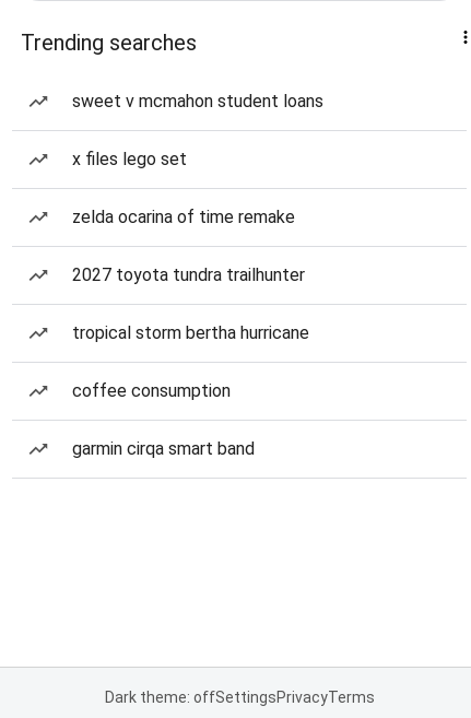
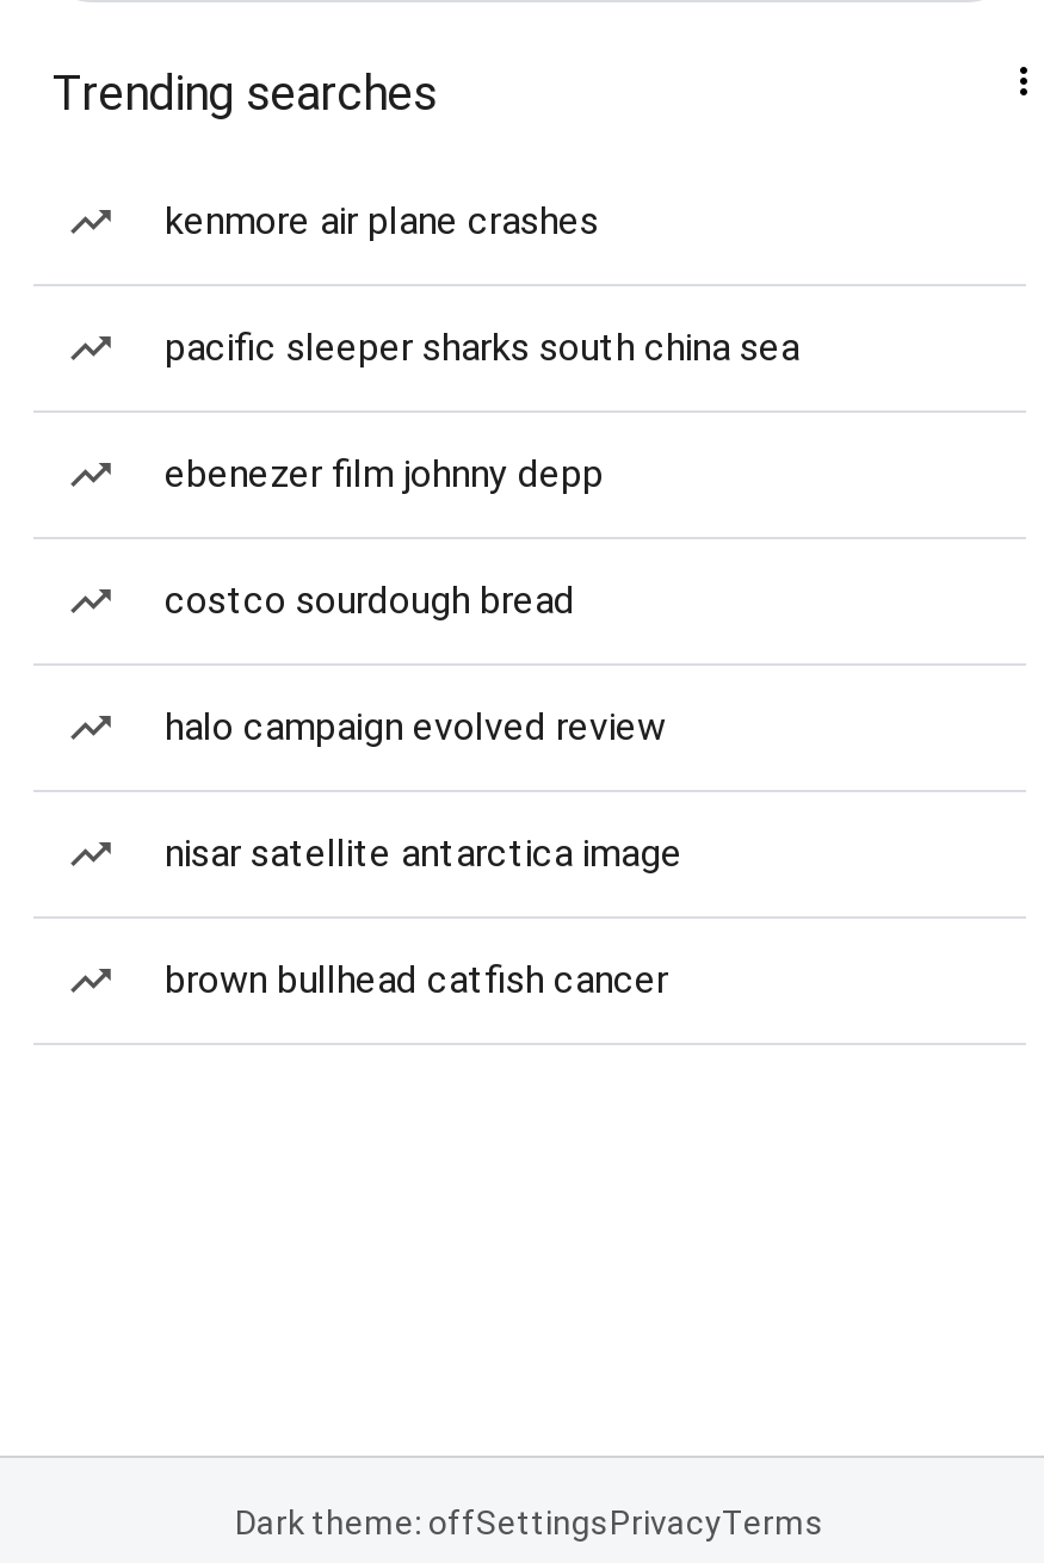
[72,91,323,111] sweet v mcmahon student loans -> [165,198,599,243] kenmore air plane crashes
[72,149,187,169] x files lego set -> [165,325,799,370] pacific sleeper sharks south china sea
[72,207,295,227] zelda ocarina of time remake -> [165,451,604,496] ebenezer film johnny depp
[72,264,305,285] 2027 toyota tundra trailhunter -> [165,577,575,623] costco sourdough bread
[72,322,309,343] tropical storm bertha hurricane -> [165,704,666,749] halo campaign evolved review
[72,380,231,401] coffee consumption -> [165,830,682,876] nisar satellite antarctica image
[72,438,255,459] garmin cirqa smart band -> [165,957,668,1002] brown bullhead catfish cancer

